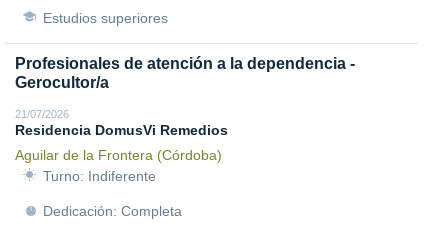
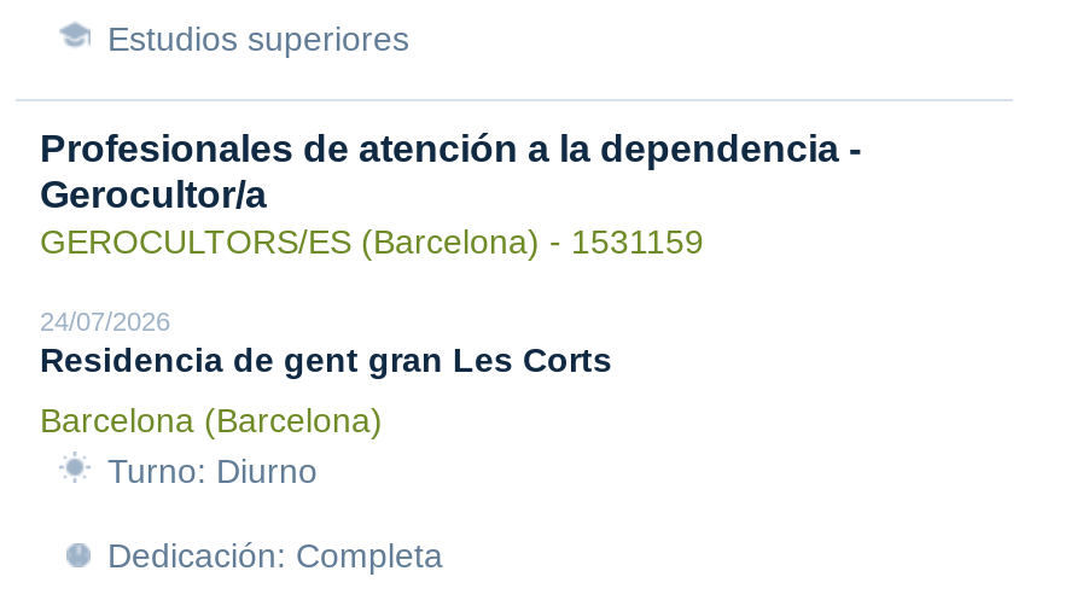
[15,108,228,184] 21/07/2026 | Residencia DomusVi Remedios | Aguilar de la Frontera (Córdoba) | Turno: Indiferente -> [40,222,704,490] GEROCULTORS/ES (Barcelona) - 1531159 | 24/07/2026 | Residencia de gent gran Les Corts | Barcelona (Barcelona) | Turno: Diurno

